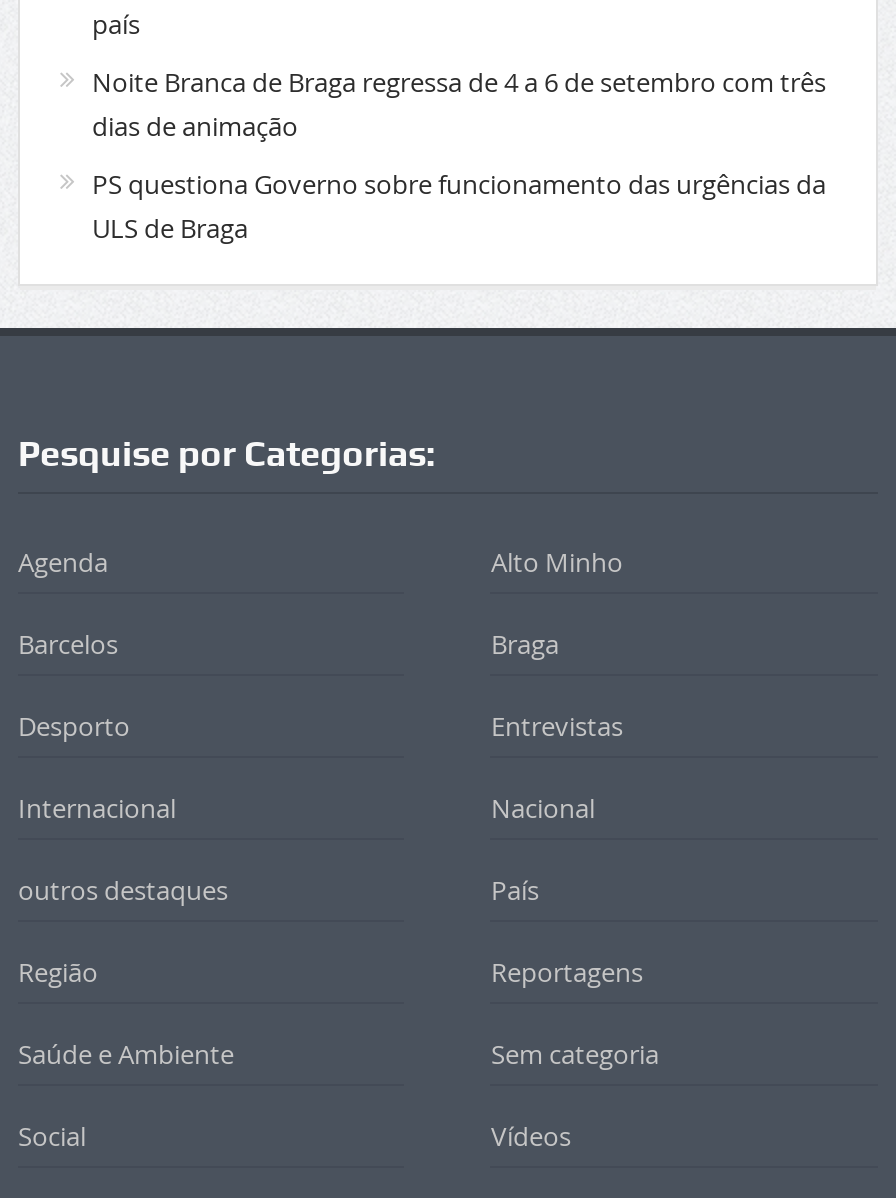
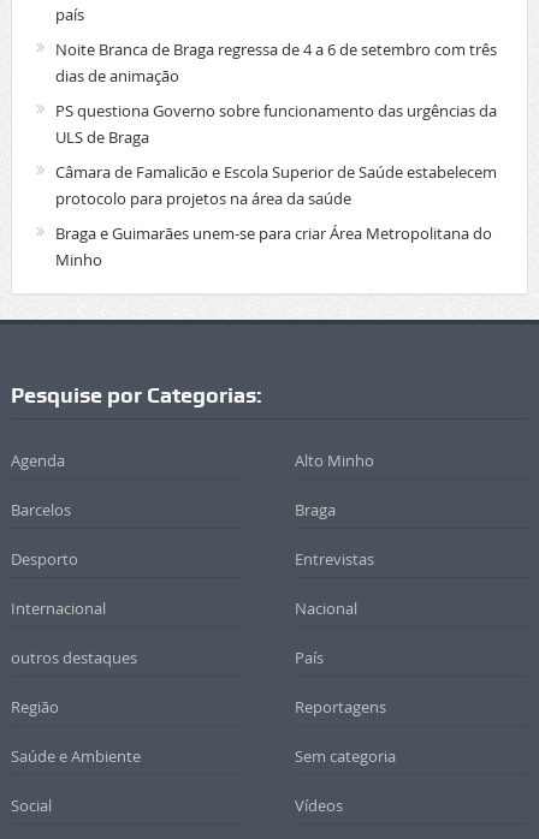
none -> [55,161,497,270] Câmara de Famalicão e Escola Superior de Saúde estabelecem | protocolo para projetos na área da saúde | Braga e Guimarães unem-se para criar Área Metropolitana do | Minho

